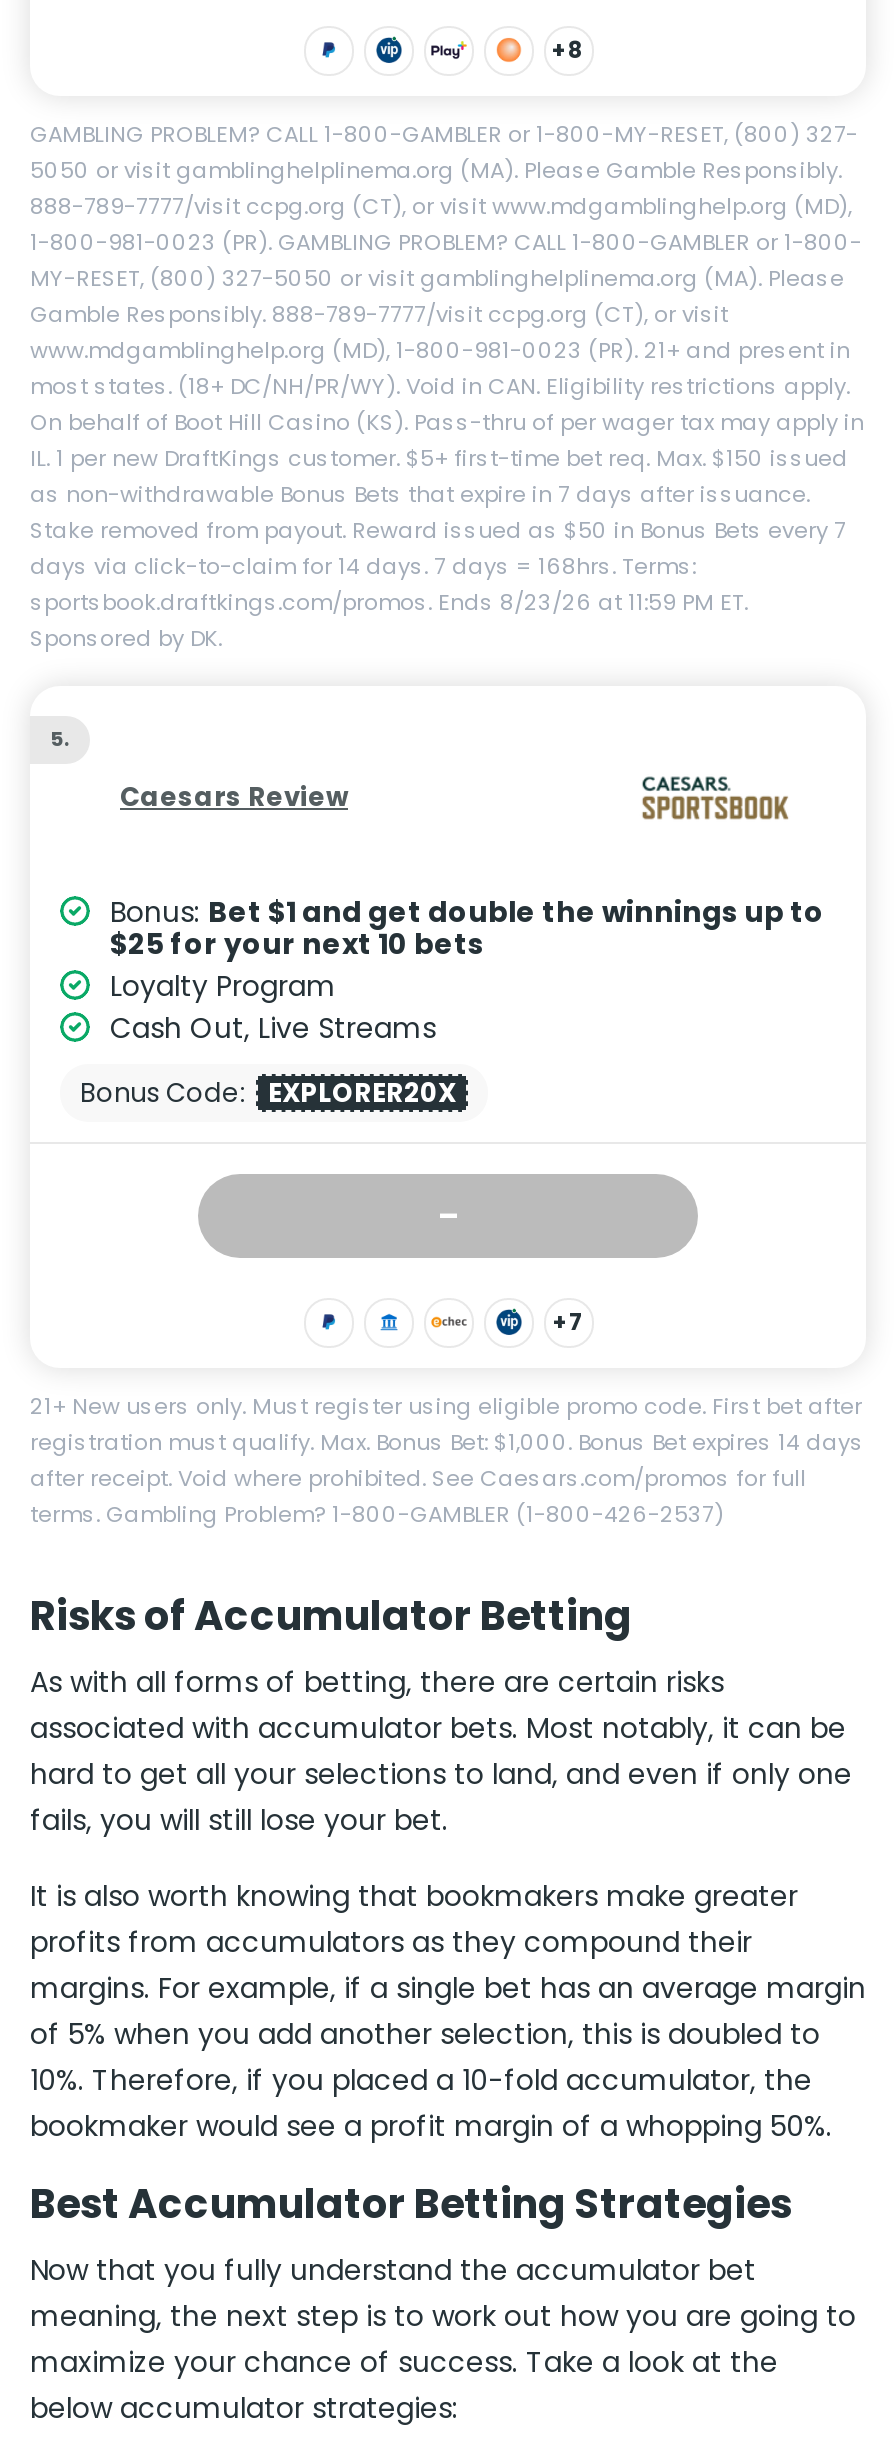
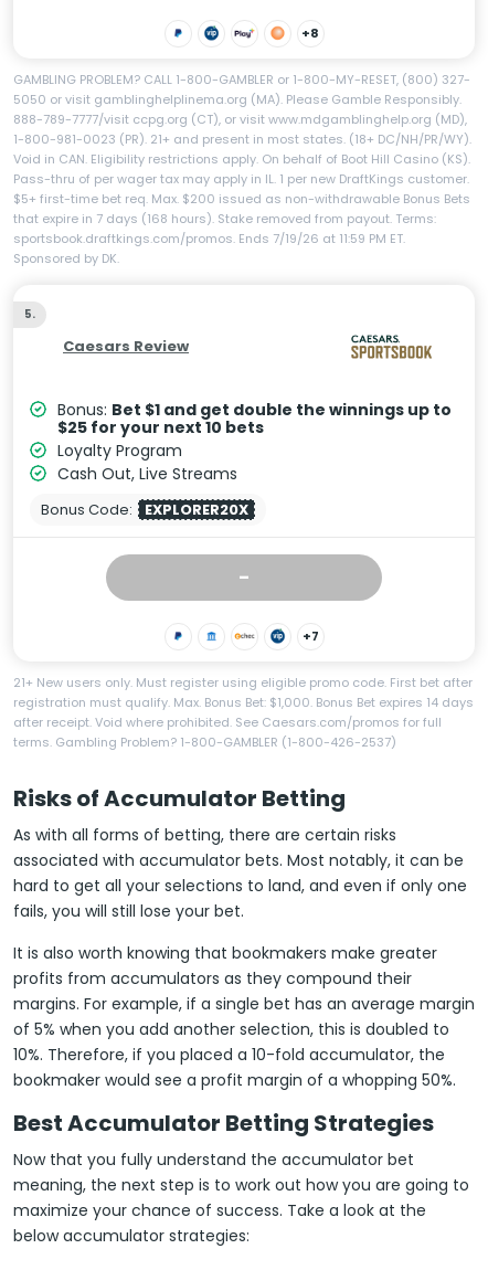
[30,225,864,617] 1-800-981-0023 (PR). GAMBLING PROBLEM? CALL 1-800-GAMBLER or 1-800- | MY-RESET, (800) 327-5050 or visit gamblinghelplinema.org (MA). Please | Gamble Responsibly. 888-789-7777/visit ccpg.org (CT), or visit | www.mdgamblinghelp.org (MD), 1-800-981-0023 (PR). 21+ and present in | most states. (18+ DC/NH/PR/WY). Void in CAN. Eligibility restrictions apply. | On behalf of Boot Hill Casino (KS). Pass-thru of per wager tax may apply in | IL. 1 per new DraftKings customer. $5+ first-time bet req. Max. $150 issued | as non-withdrawable Bonus Bets that expire in 7 days after issuance. | Stake removed from payout. Reward issued as $50 in Bonus Bets every 7 | days via click-to-claim for 14 days. 7 days = 168hrs. Terms: | sportsbook.draftkings.com/promos. Ends 8/23/26 at 11:59 PM ET. -> [13,130,471,247] 1-800-981-0023 (PR). 21+ and present in most states. (18+ DC/NH/PR/WY). | Void in CAN. Eligibility restrictions apply. On behalf of Boot Hill Casino (KS). | Pass-thru of per wager tax may apply in IL. 1 per new DraftKings customer. | $5+ first-time bet req. Max. $200 issued as non-withdrawable Bonus Bets | that expire in 7 days (168 hours). Stake removed from payout. Terms: | sportsbook.draftkings.com/promos. Ends 7/19/26 at 11:59 PM ET.

